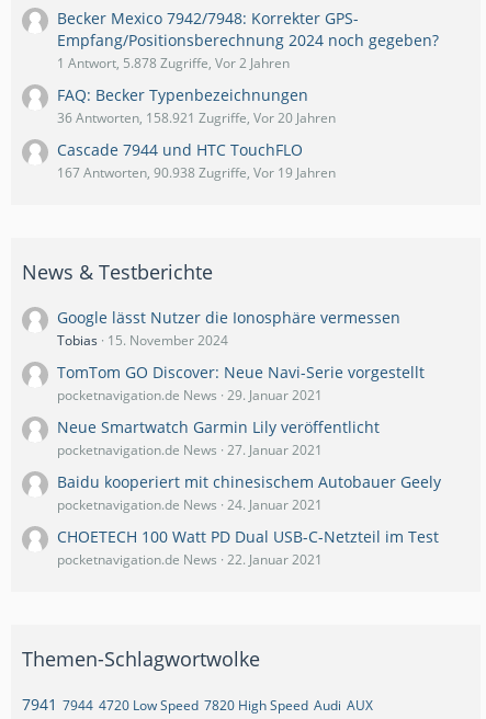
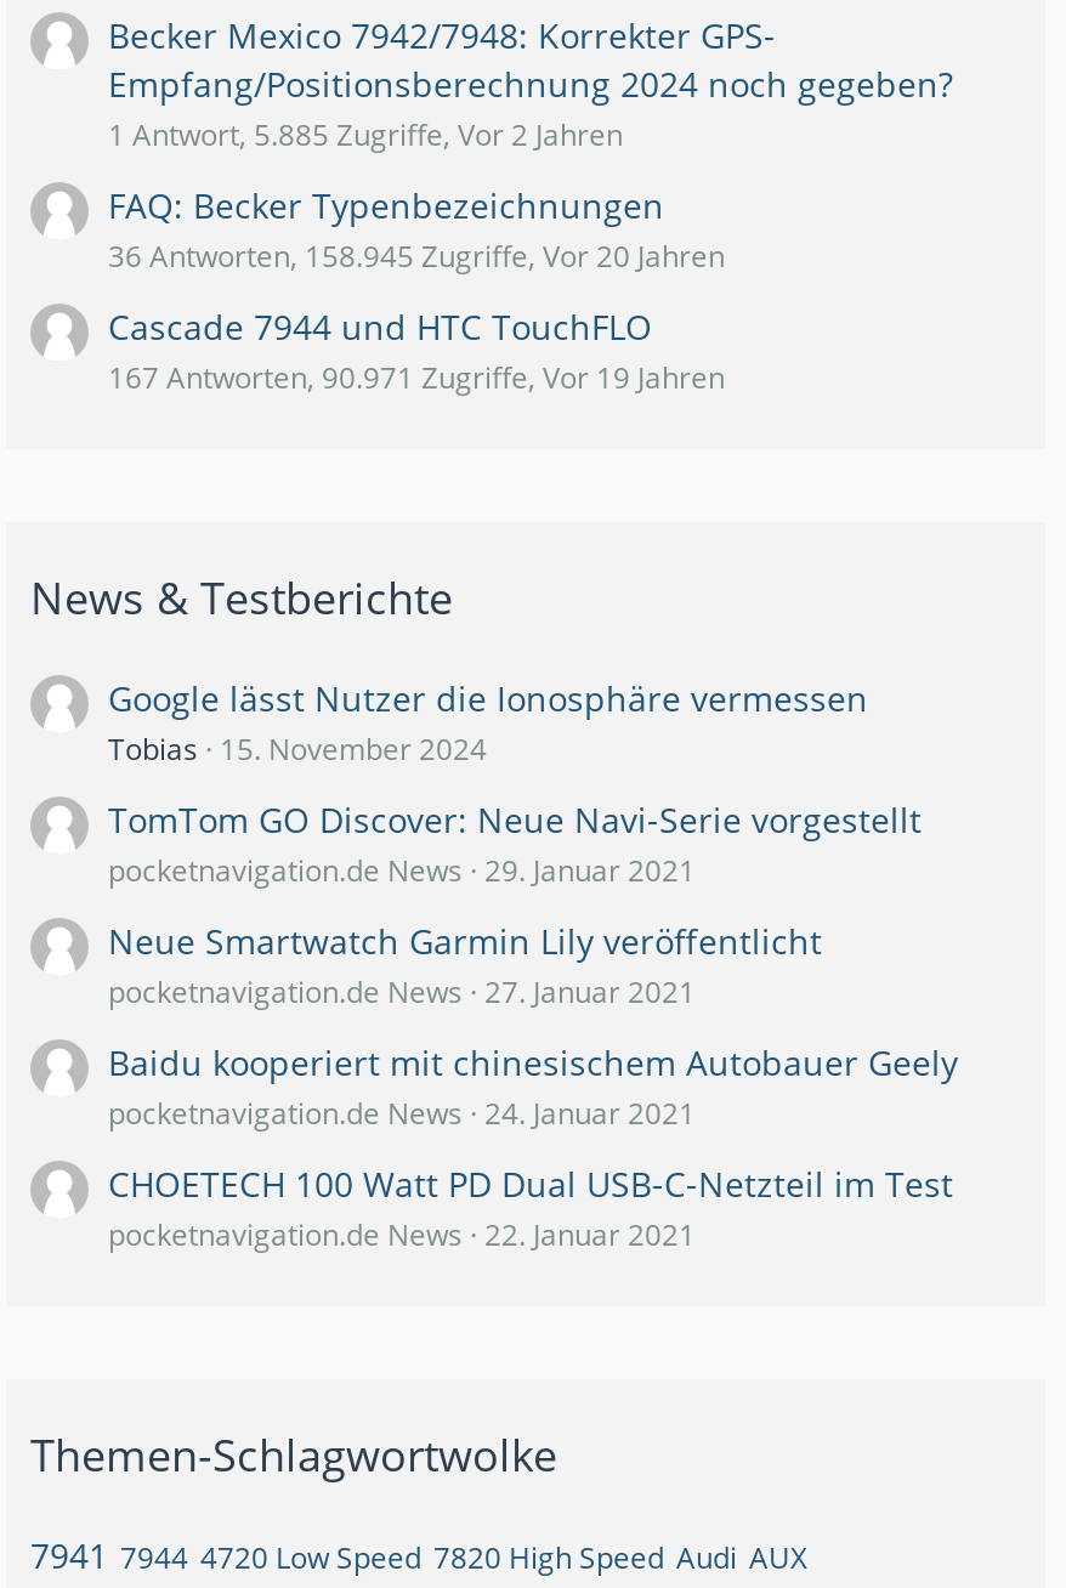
[57,54,290,72] 1 Antwort, 5.878 Zugriffe, Vor 2 Jahren -> [108,114,623,156] 1 Antwort, 5.885 Zugriffe, Vor 2 Jahren
[57,109,336,127] 36 Antworten, 158.921 Zugriffe, Vor 20 Jahren -> [108,236,725,277] 36 Antworten, 158.945 Zugriffe, Vor 20 Jahren
[57,163,336,182] 167 Antworten, 90.938 Zugriffe, Vor 19 Jahren -> [108,357,725,398] 167 Antworten, 90.971 Zugriffe, Vor 19 Jahren

